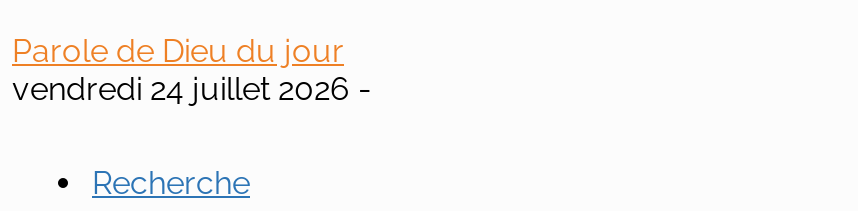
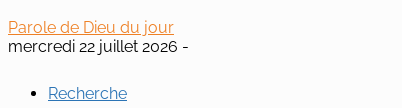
[12,70,372,108] vendredi 24 juillet 2026 - -> [8,37,189,56] mercredi 22 juillet 2026 -

